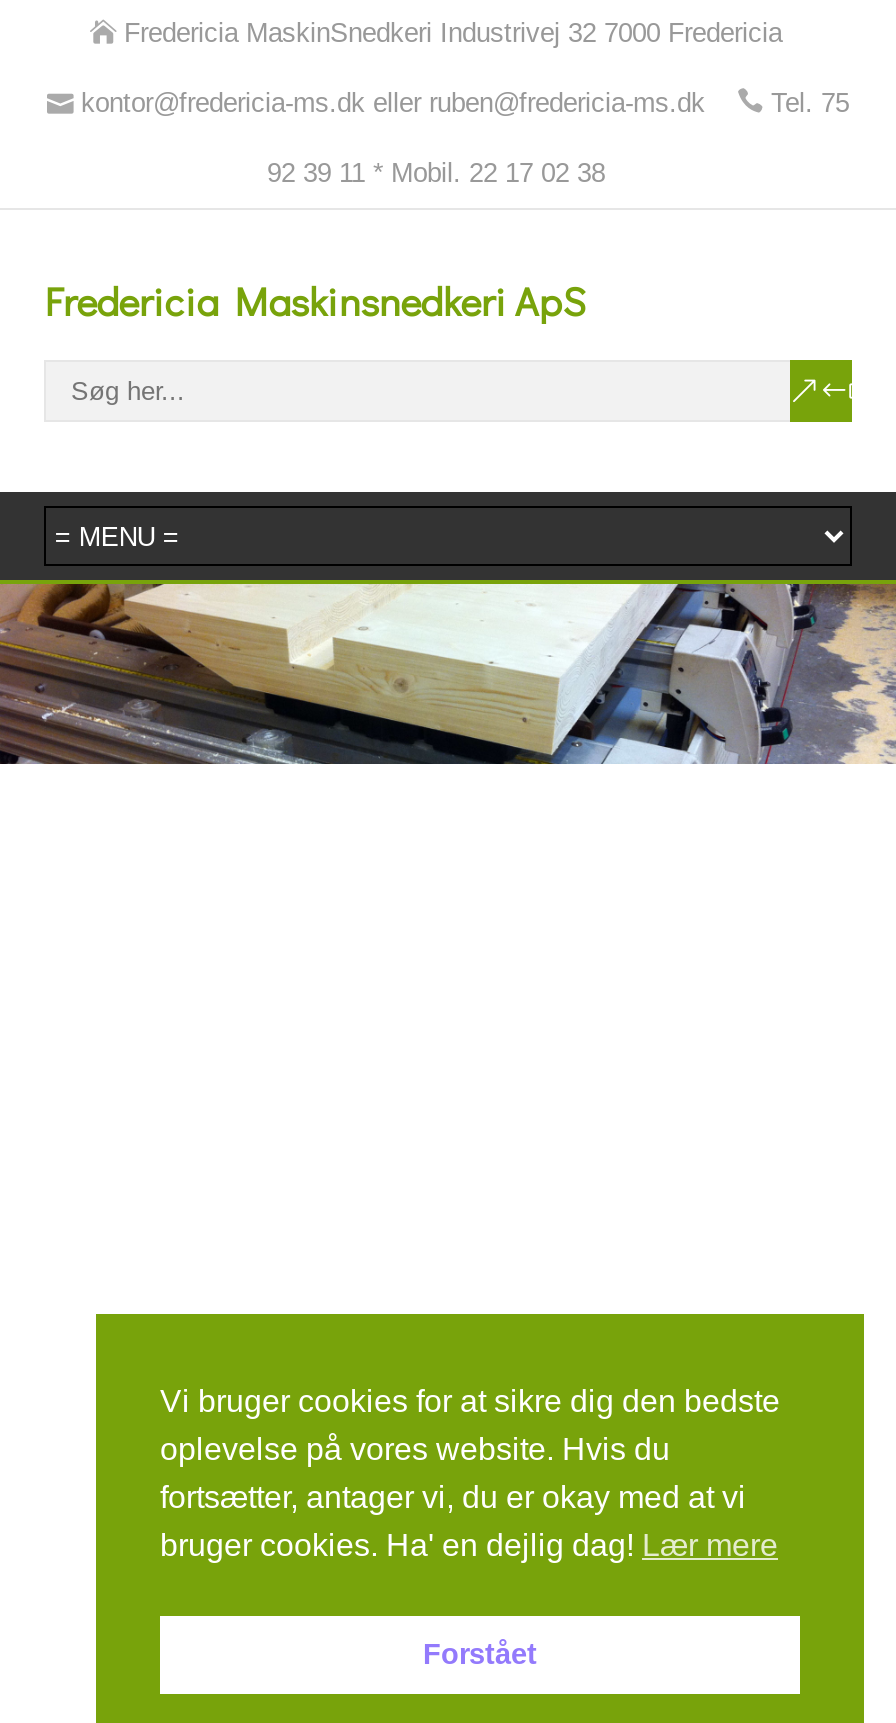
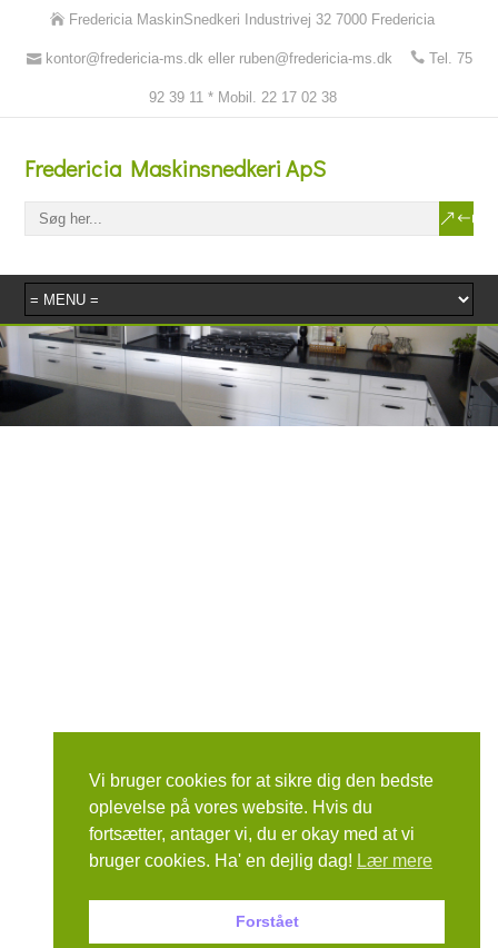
[6,582,890,766] [image] -> [3,325,495,427] [image]

